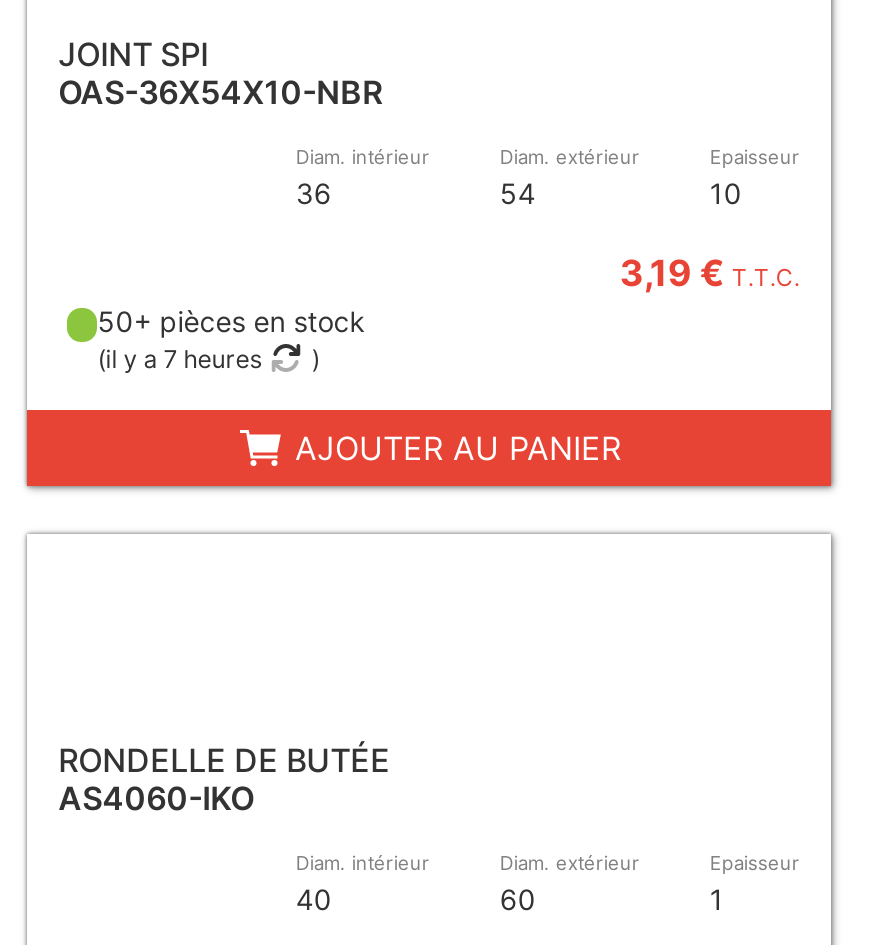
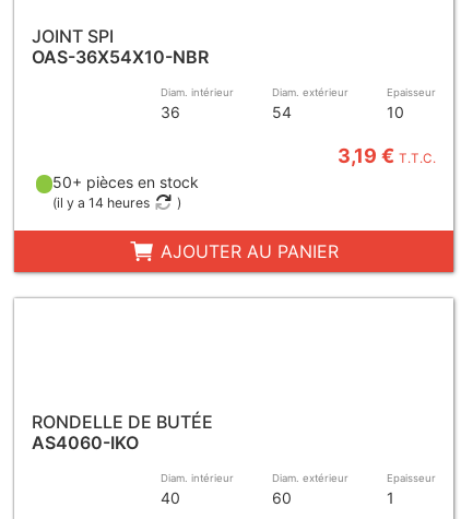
[97,343,261,373] (il y a 7 heures -> [53,194,150,210] (il y a 14 heures

